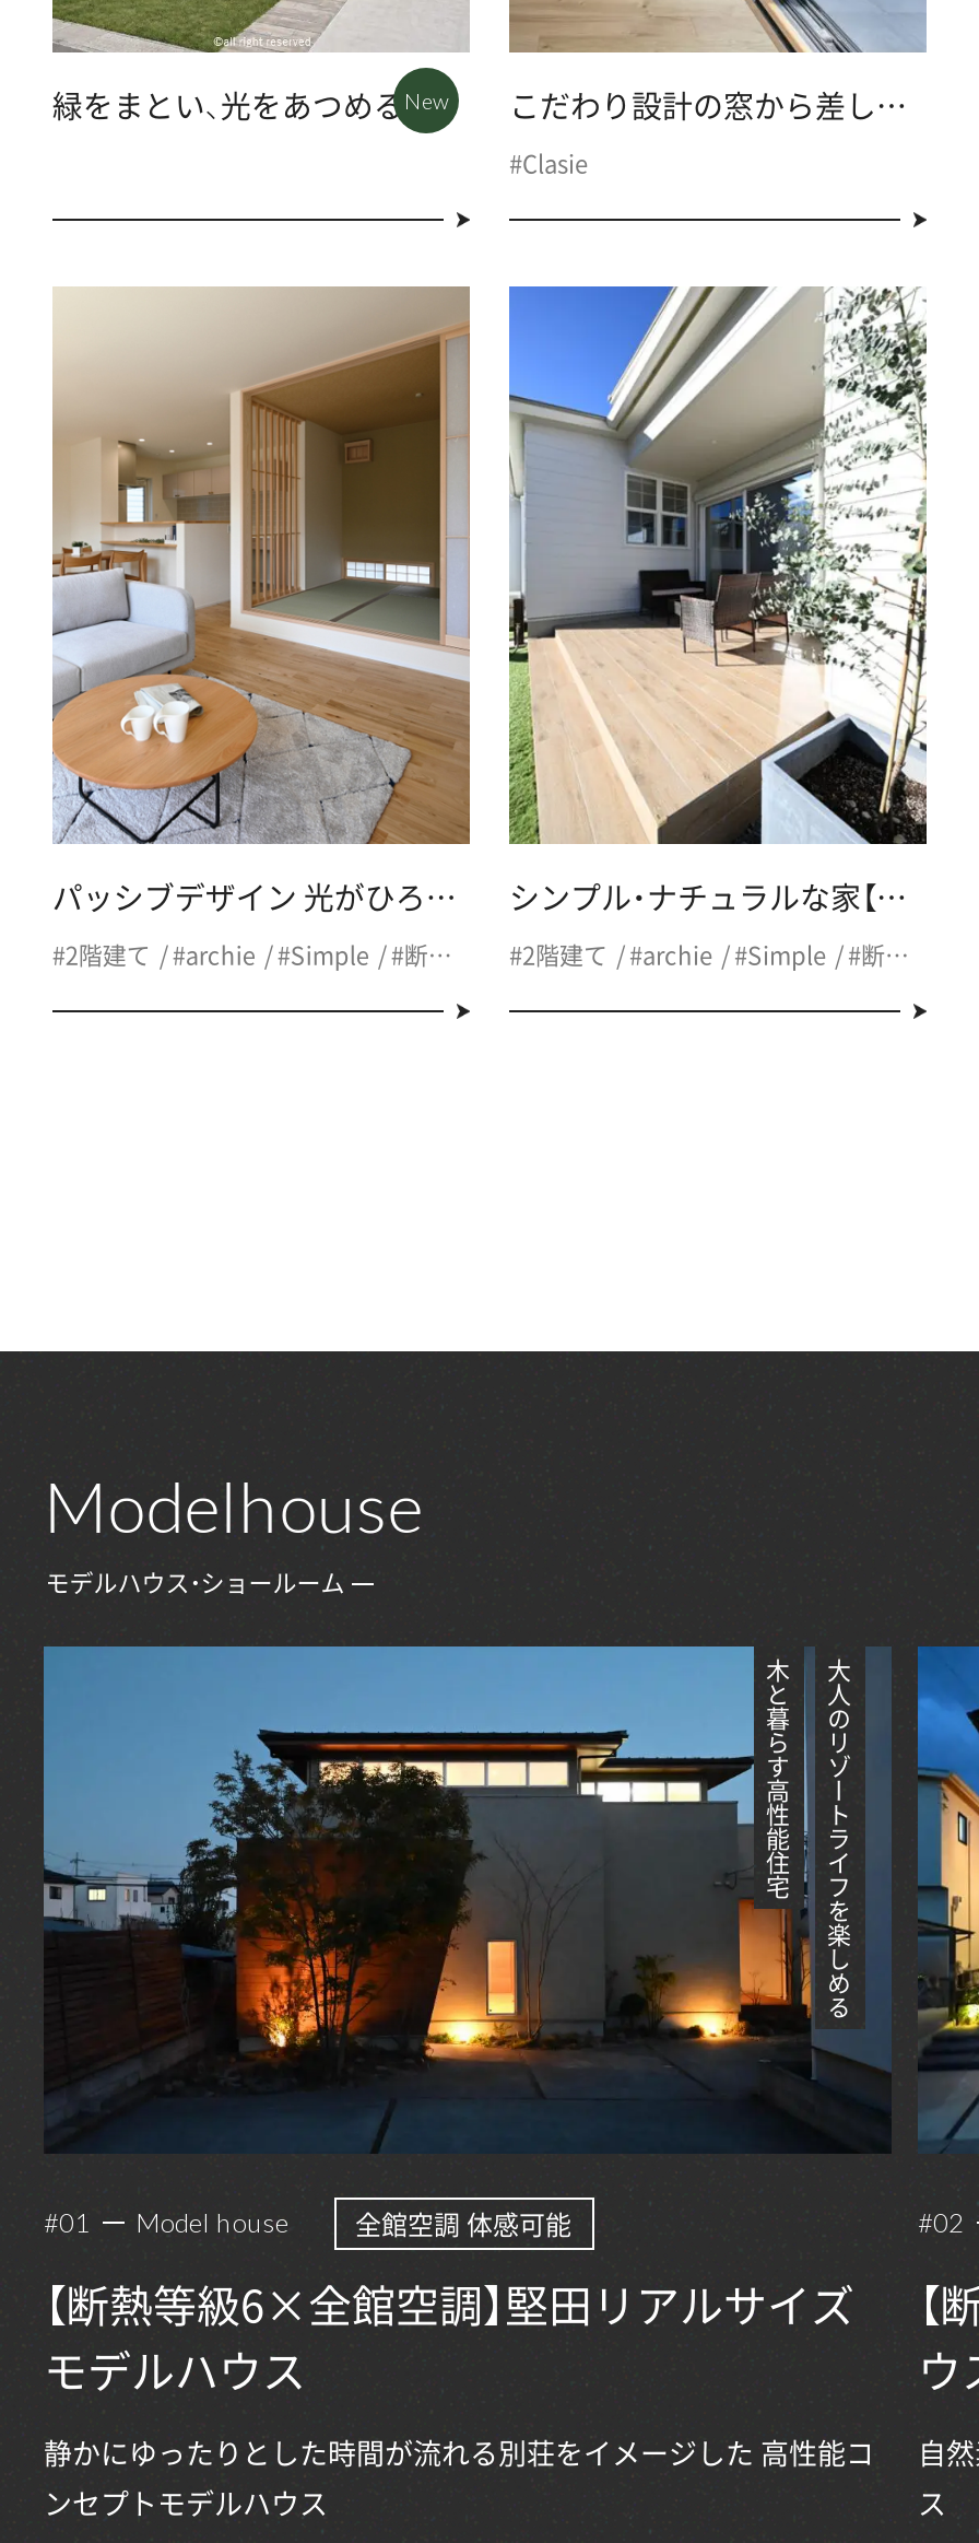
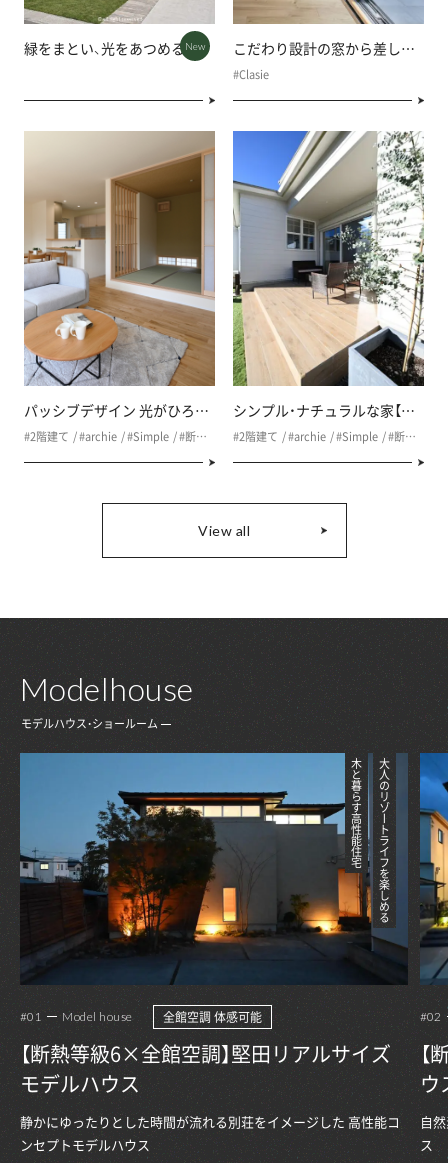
none -> [198,522,250,539] View all

